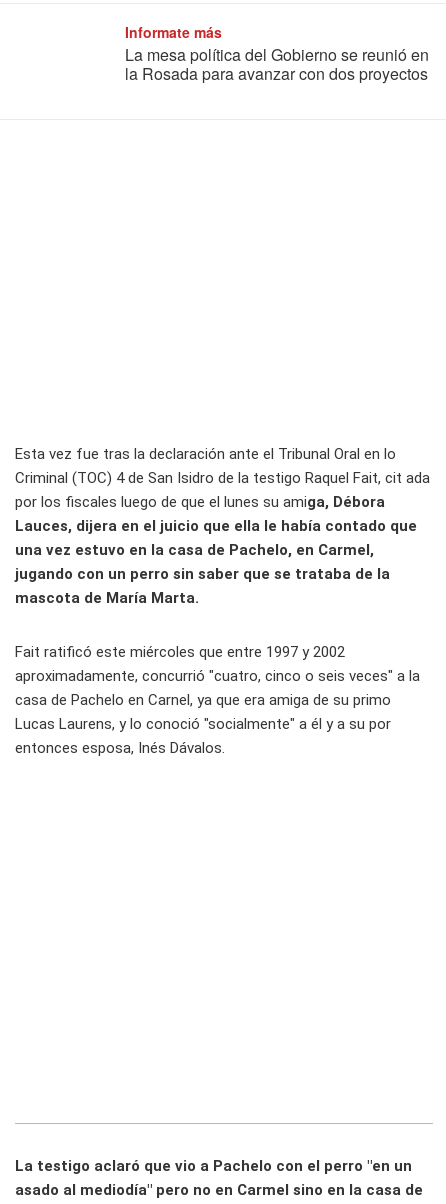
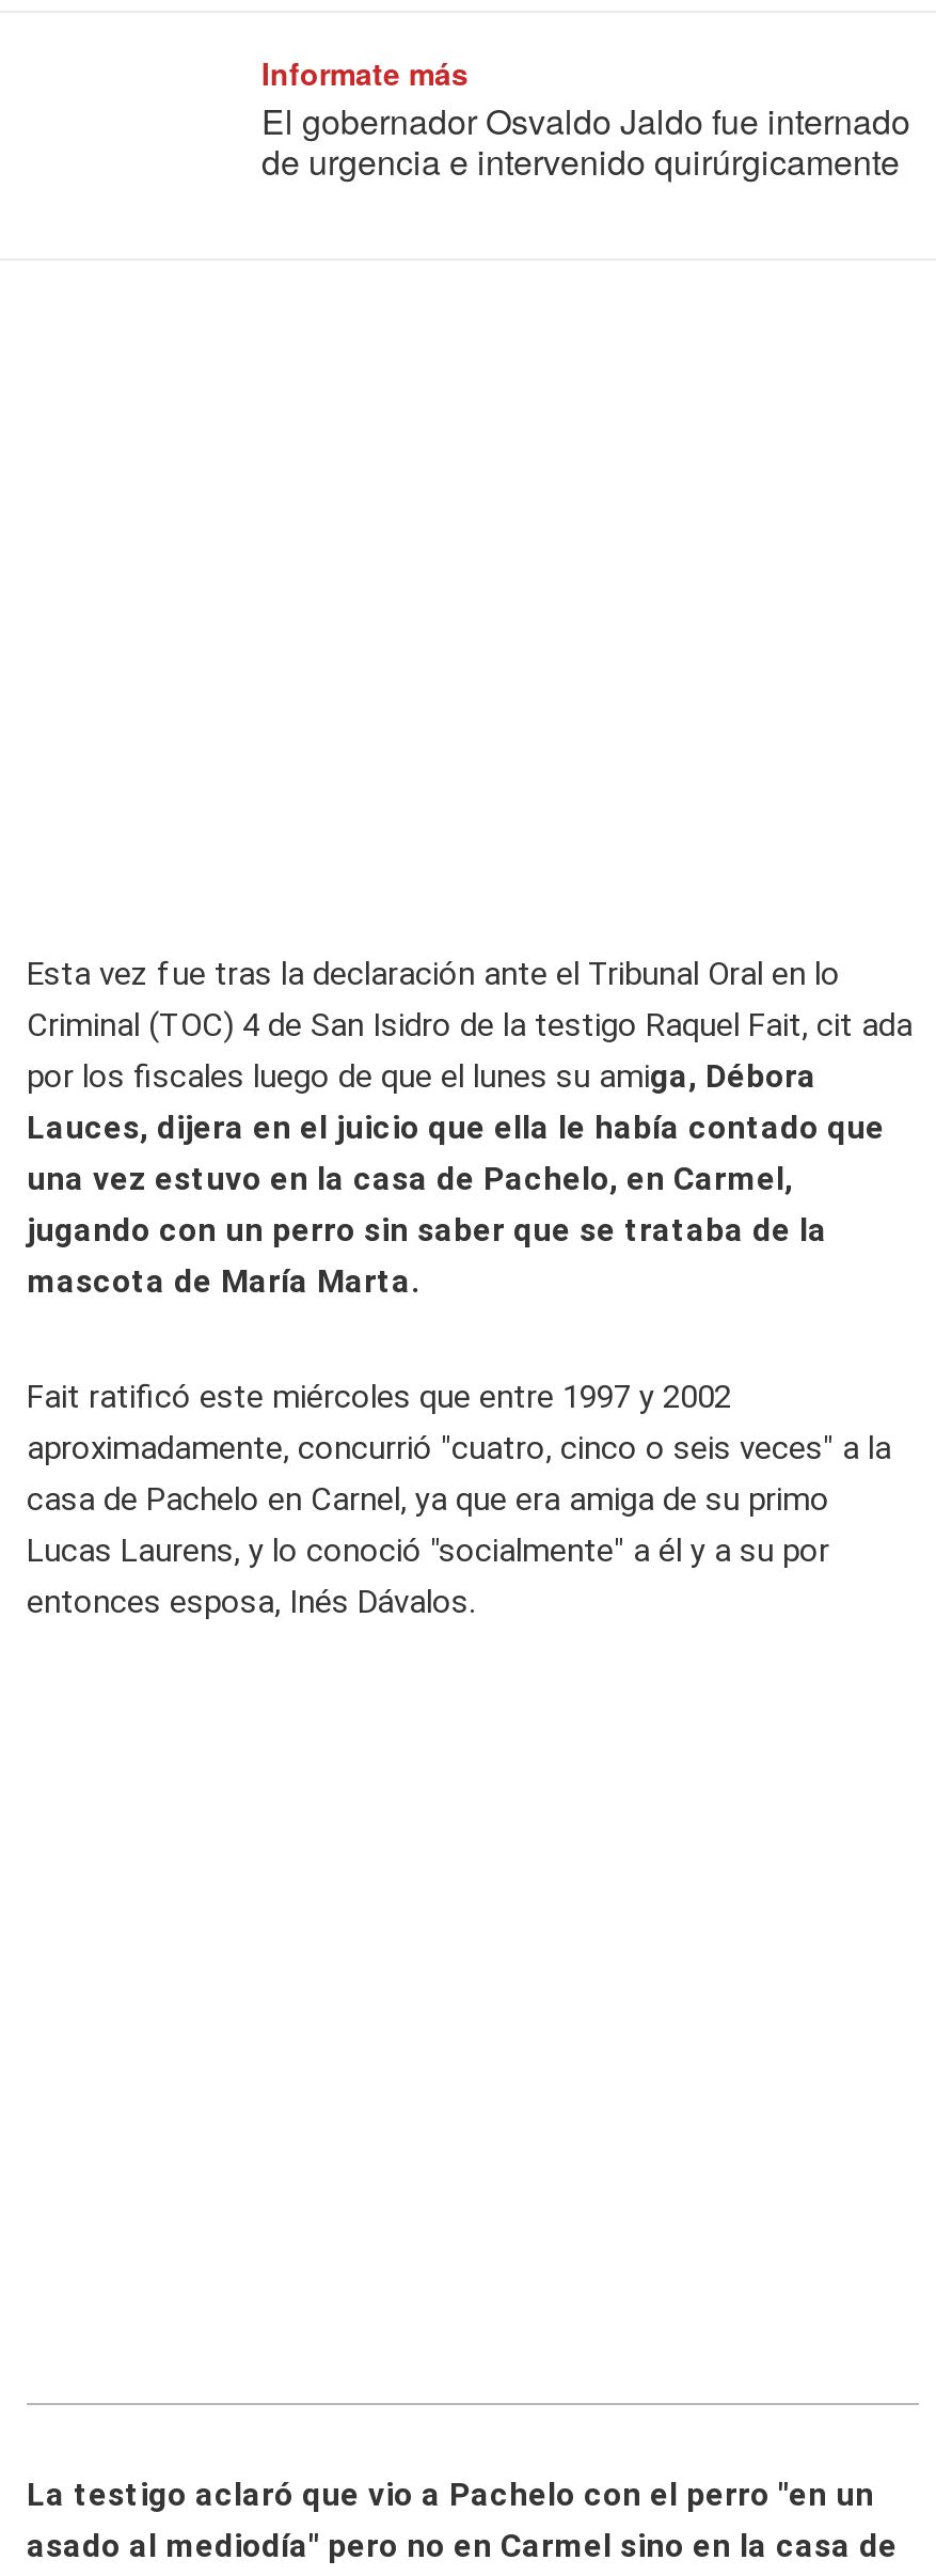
[125,43,432,85] La mesa política del Gobierno se reunió en | la Rosada para avanzar con dos proyectos -> [261,97,910,186] El gobernador Osvaldo Jaldo fue internado | de urgencia e intervenido quirúrgicamente

